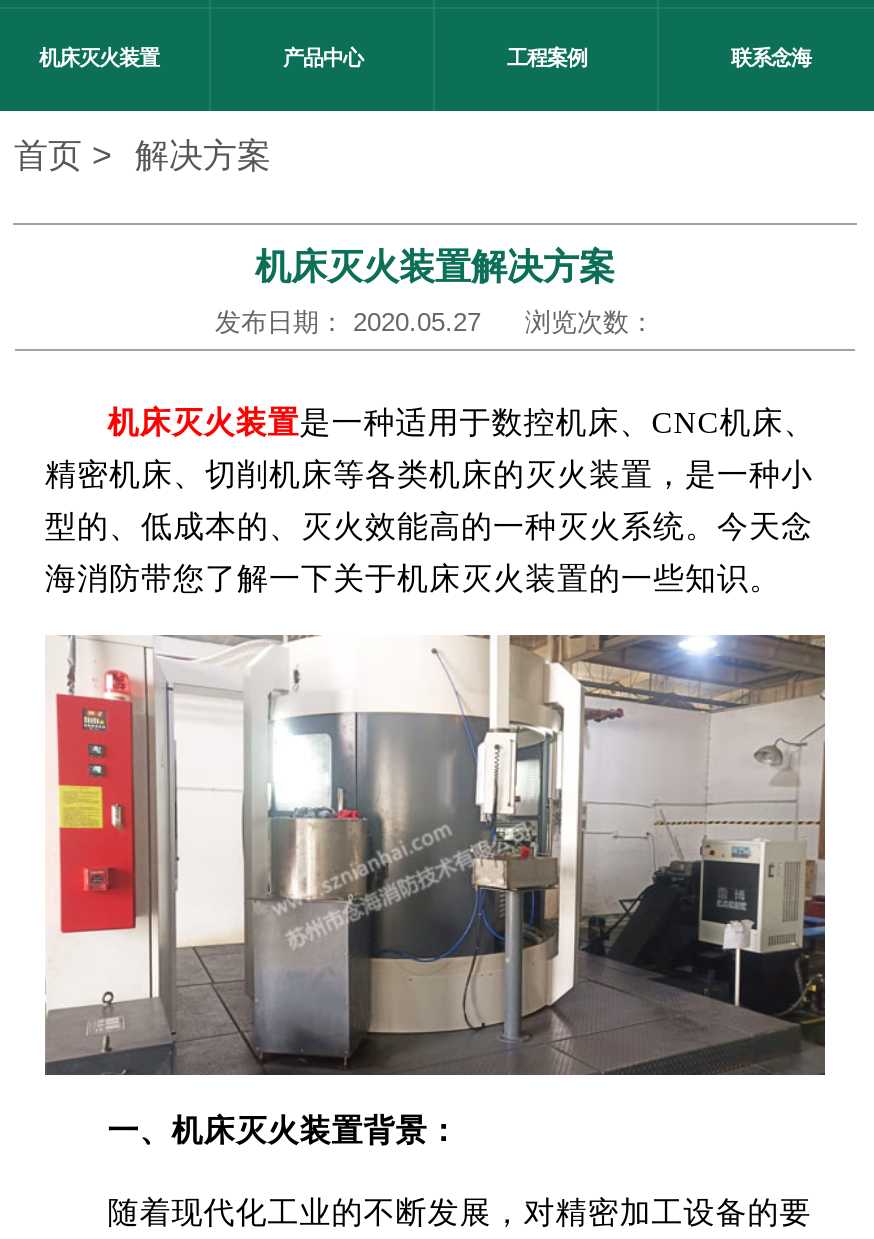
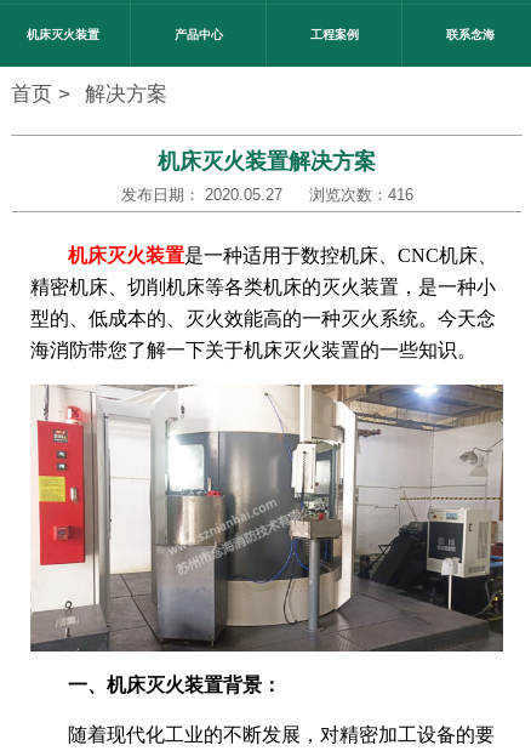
[525,308,655,338] 浏览次数： -> [309,186,413,204] 浏览次数：416

